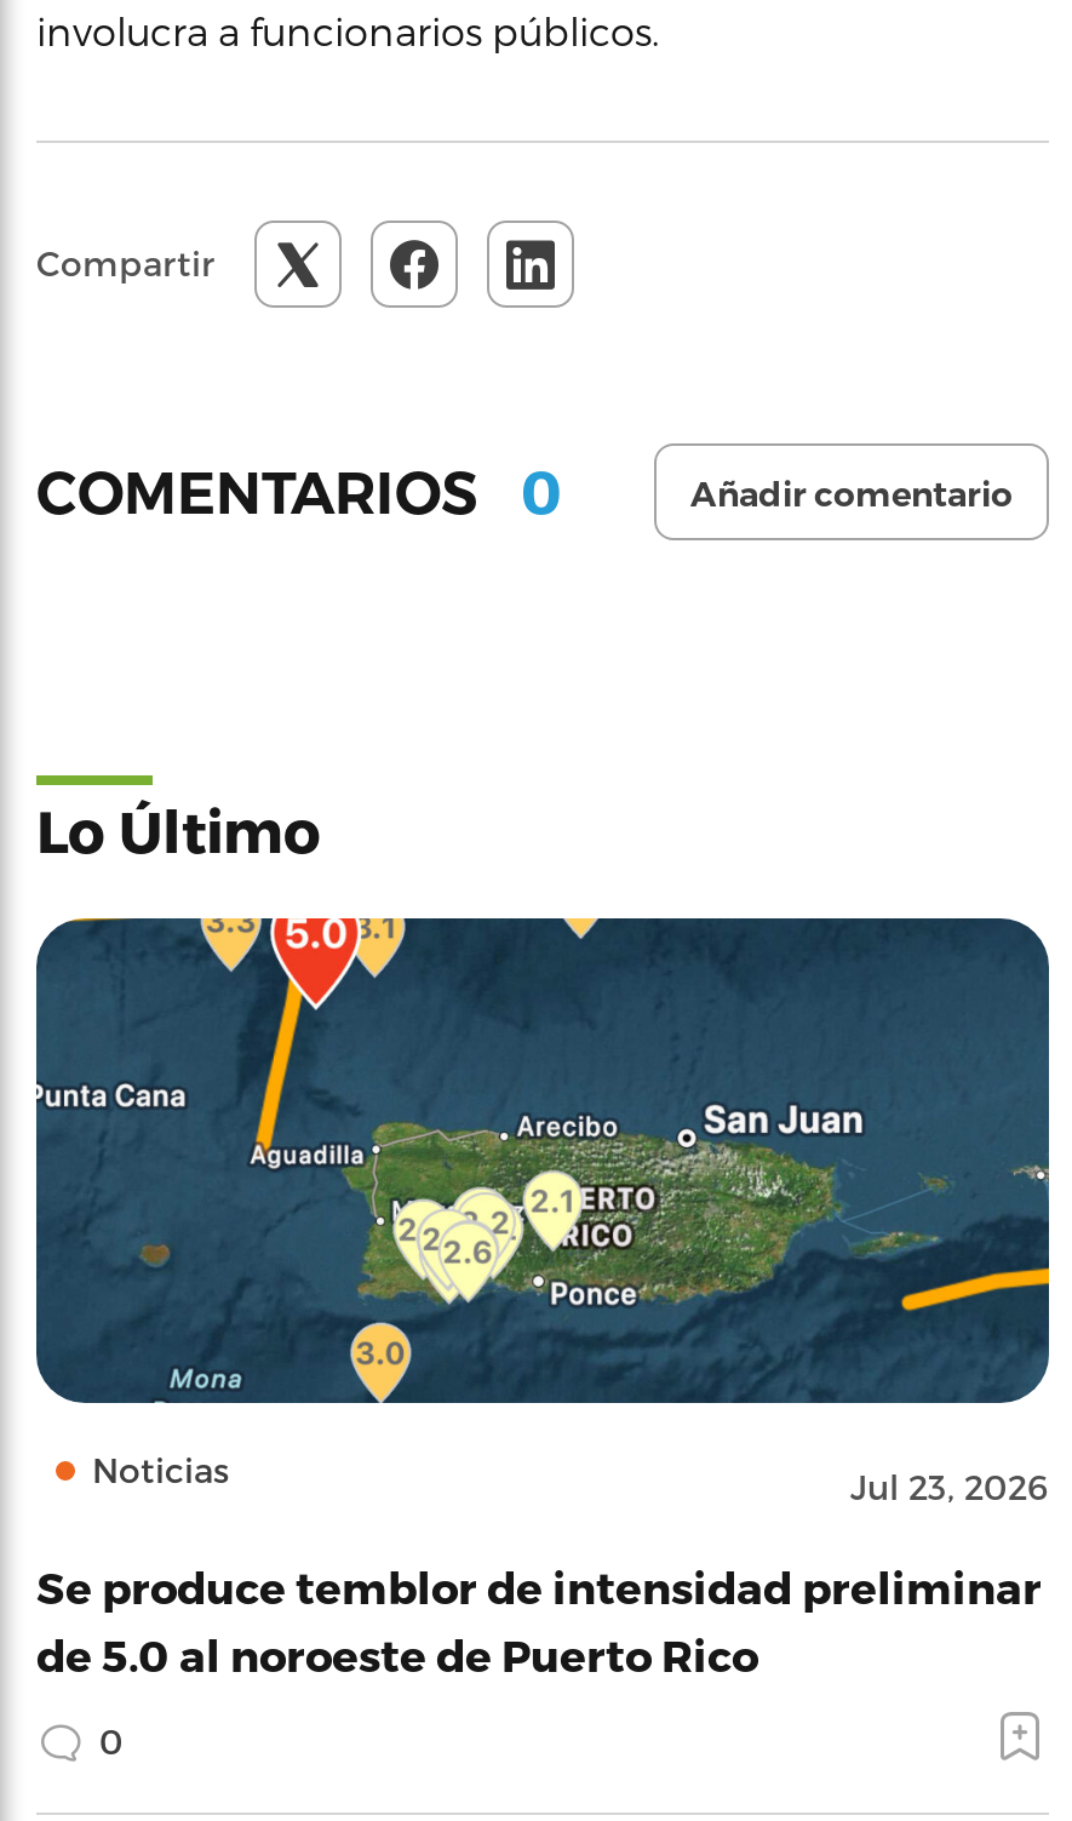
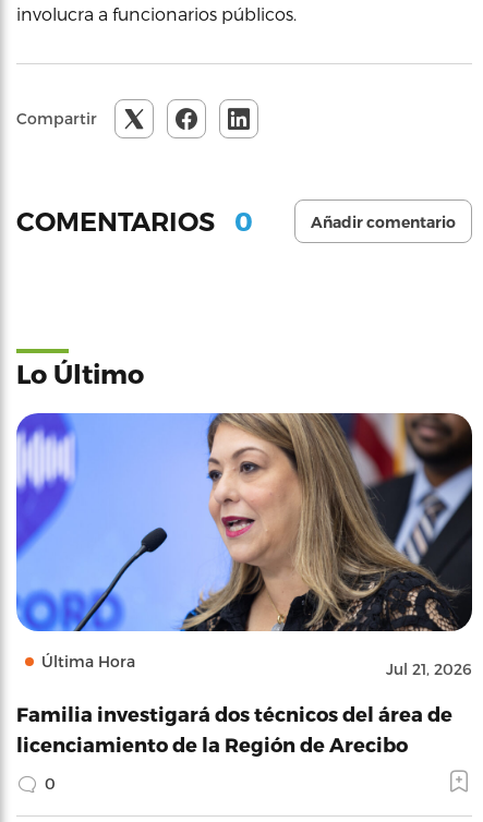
[34,916,1051,1507] [image] | Noticias | Jul 23, 2026 -> [15,412,473,678] [image] | Última Hora | Jul 21, 2026
[36,1561,1042,1679] Se produce temblor de intensidad preliminar | de 5.0 al noroeste de Puerto Rico -> [16,702,452,755] Familia investigará dos técnicos del área de | licenciamiento de la Región de Arecibo

